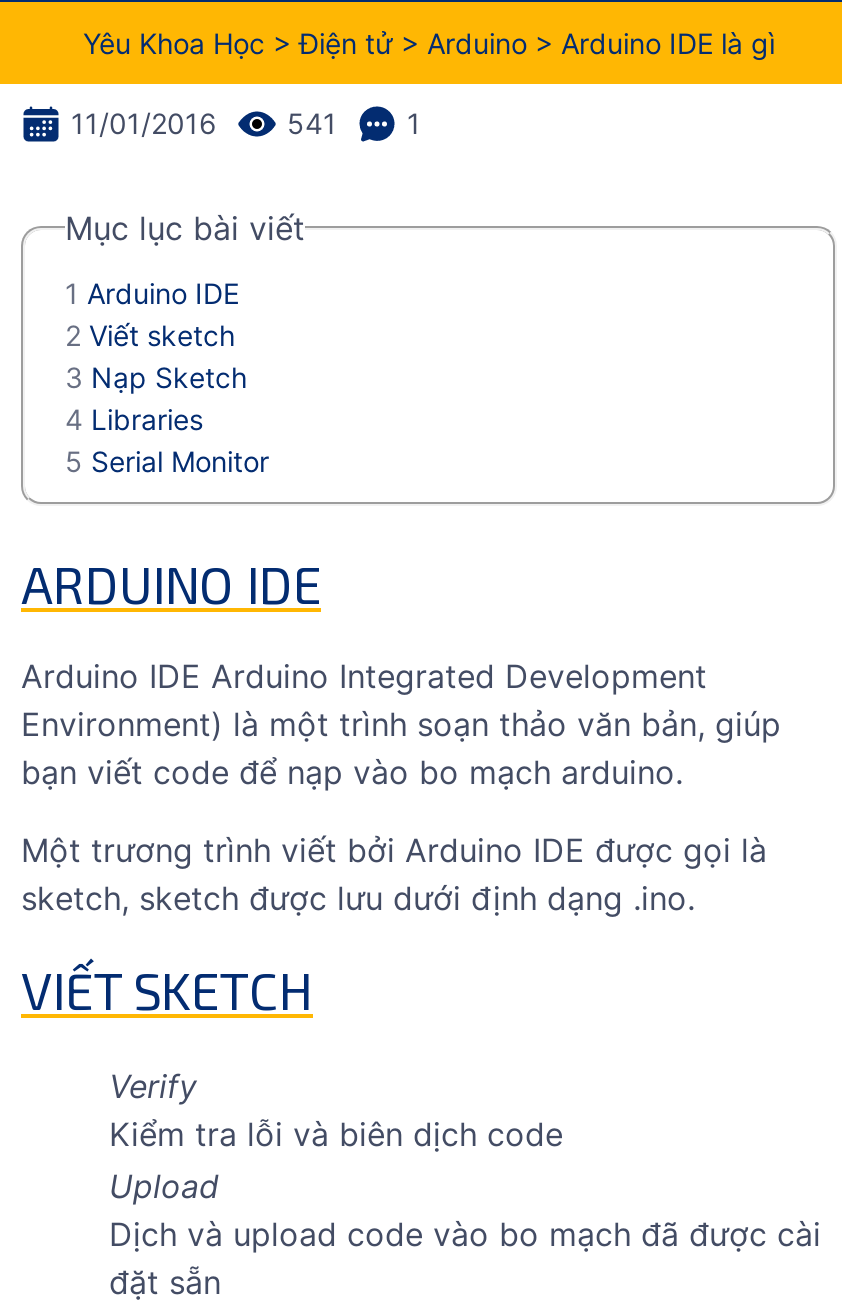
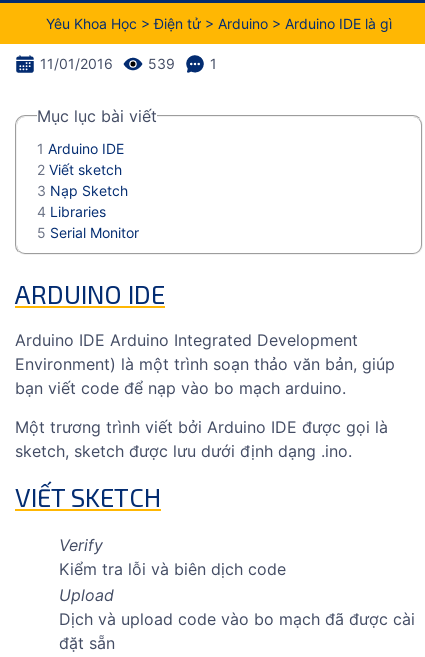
[287,106,337,140] 541 -> [148,55,175,72] 539

